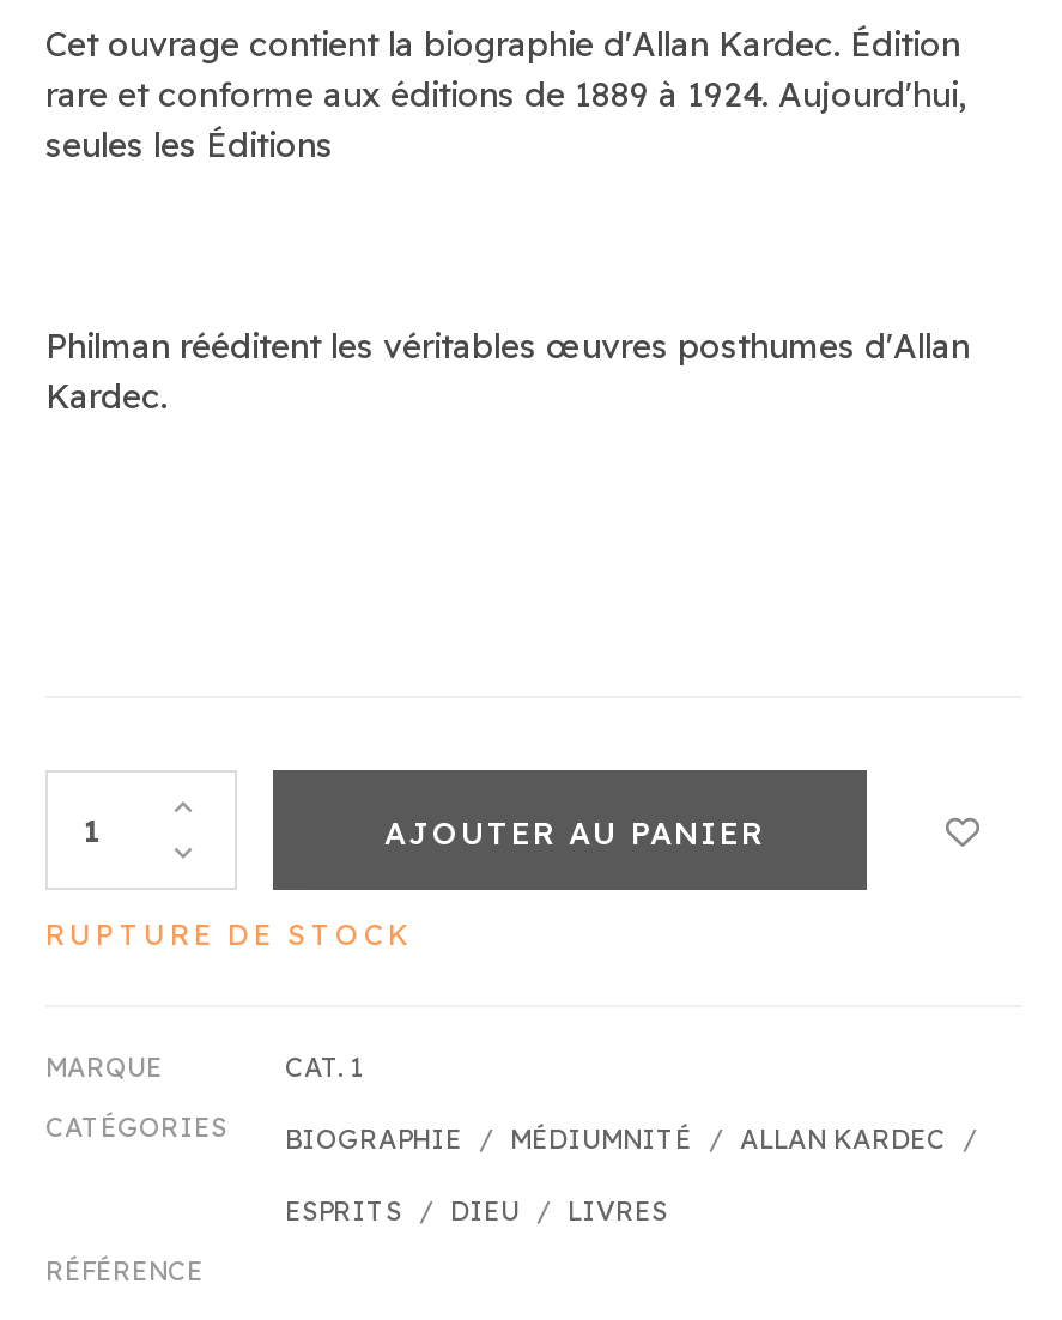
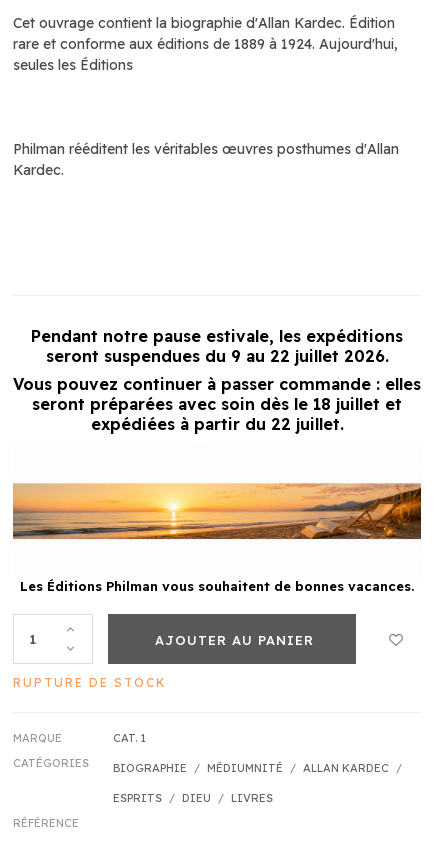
none -> [12,482,422,594] [image] | Les Éditions Philman vous souhaitent de bonnes vacances.
none -> [13,325,421,433] Pendant notre pause estivale, les expéditions | seront suspendues du 9 au 22 juillet 2026. | Vous pouvez continuer à passer commande : elles | seront préparées avec soin dès le 18 juillet et | expédiées à partir du 22 juillet.

